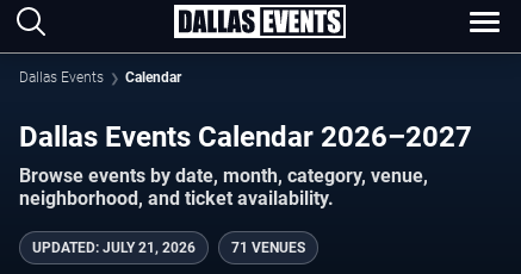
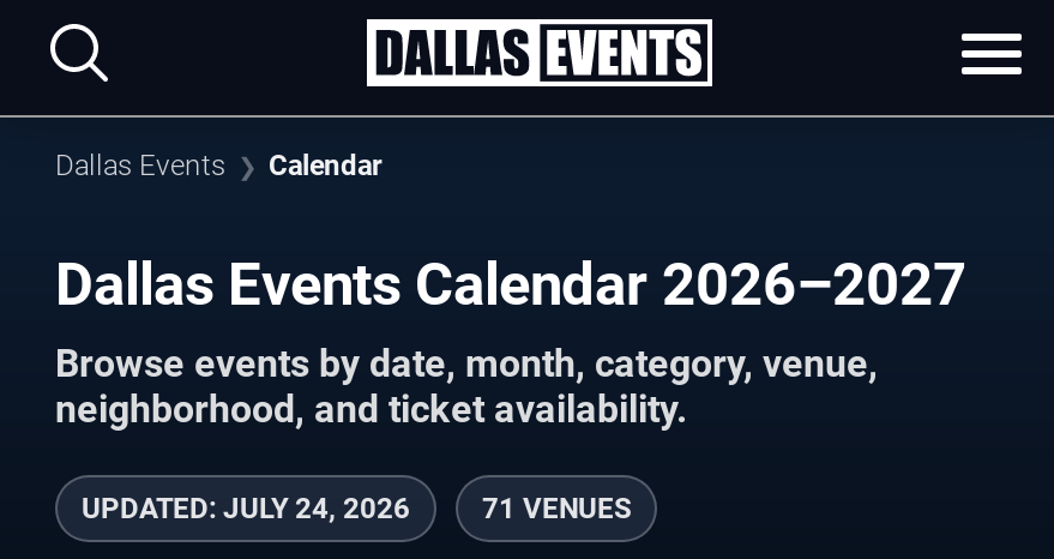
[32,239,196,256] UPDATED: JULY 21, 2026 -> [82,491,410,524] UPDATED: JULY 24, 2026

